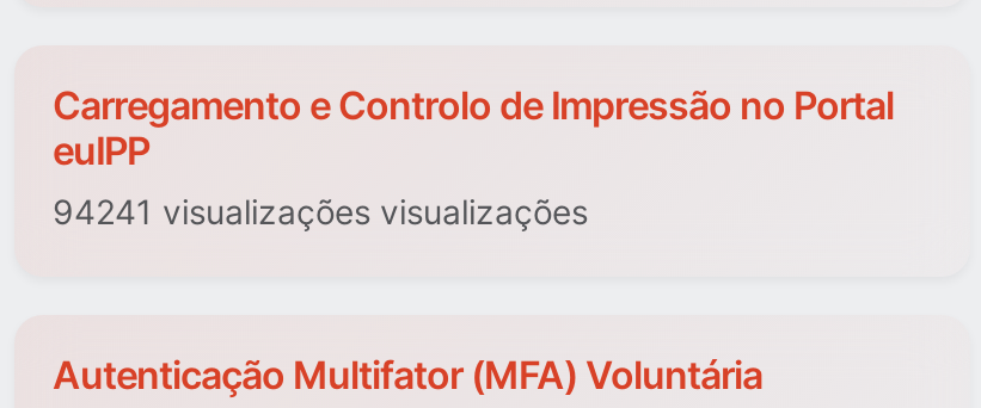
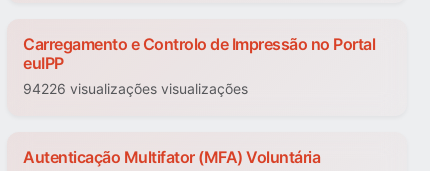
[53,192,588,233] 94241 visualizações visualizações -> [23,80,248,97] 94226 visualizações visualizações

